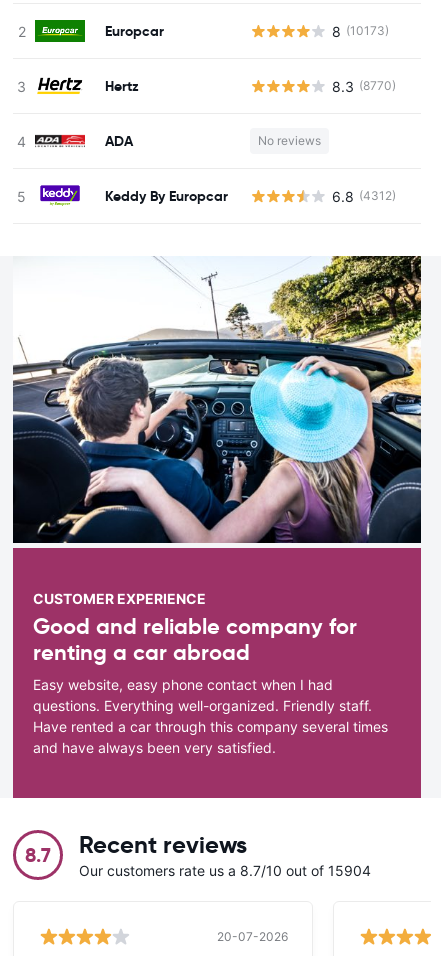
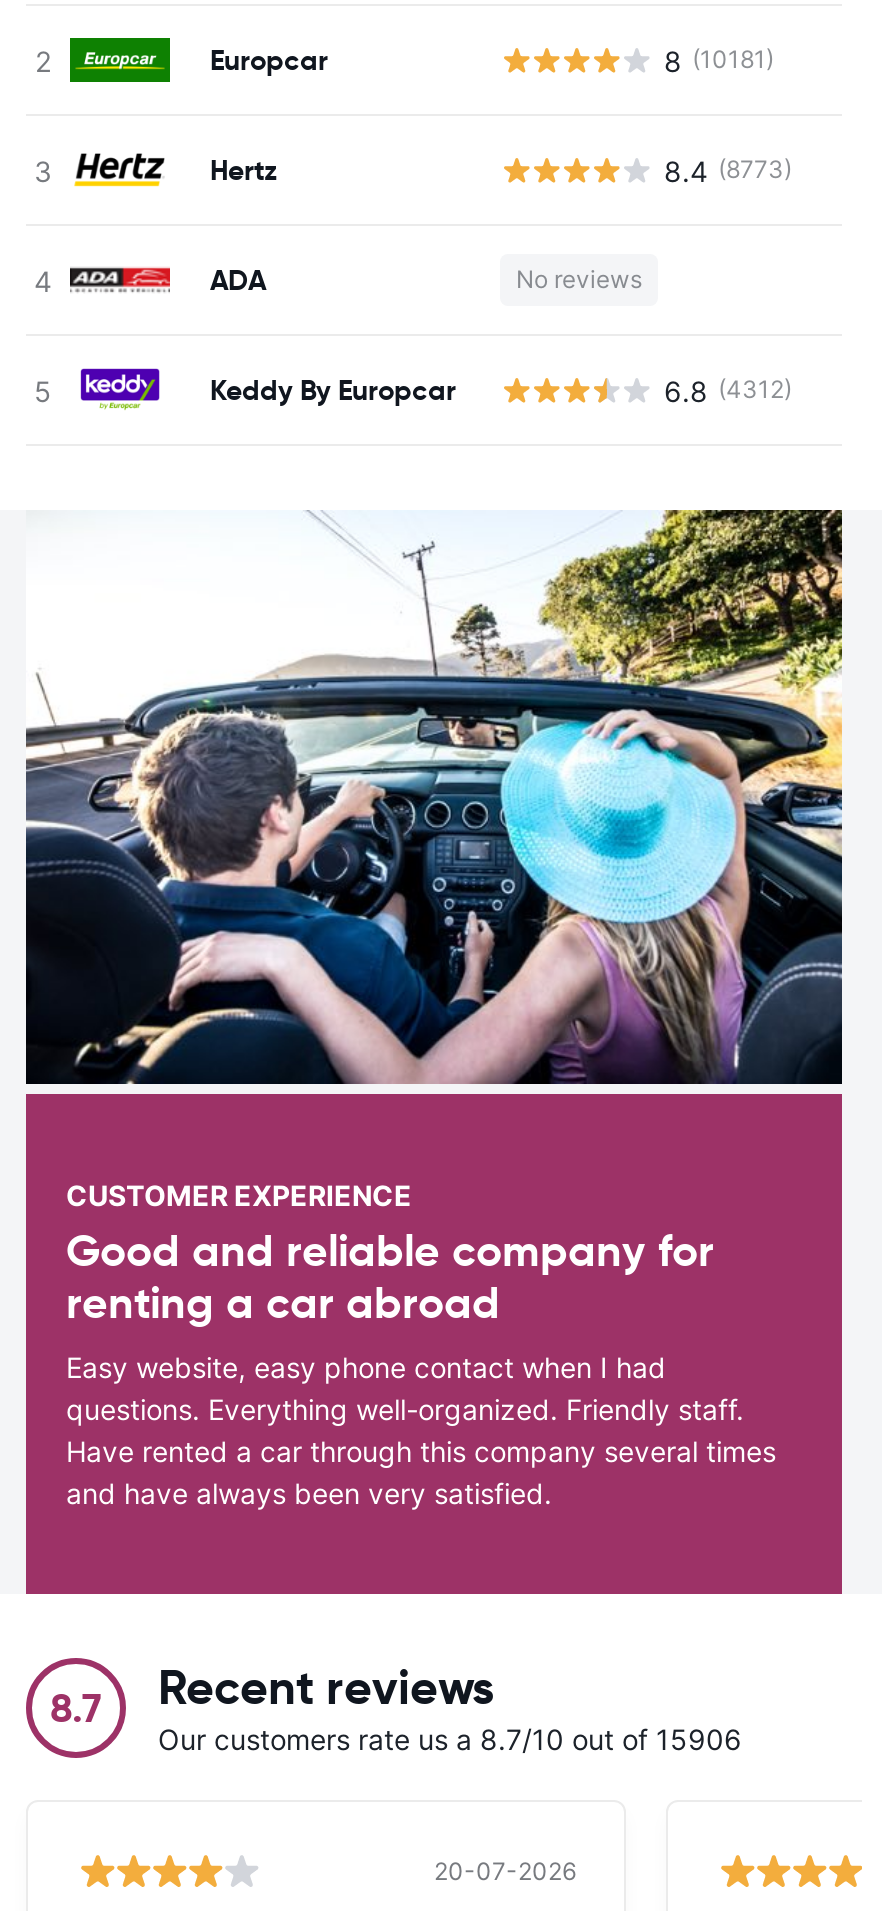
[332,22,389,39] 8 (10173) -> [664,43,774,77] 8 (10181)
[332,77,396,94] 8.3 (8770) -> [664,153,792,187] 8.4 (8773)
[79,862,371,879] Our customers rate us a 8.7/10 out of 15904 -> [158,1722,742,1756] Our customers rate us a 8.7/10 out of 15906

